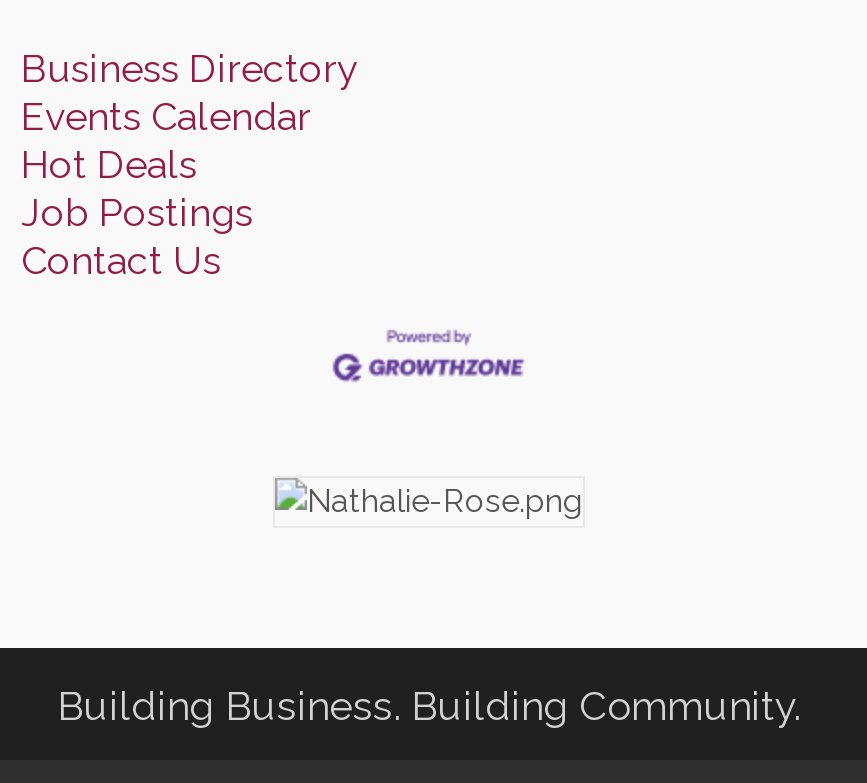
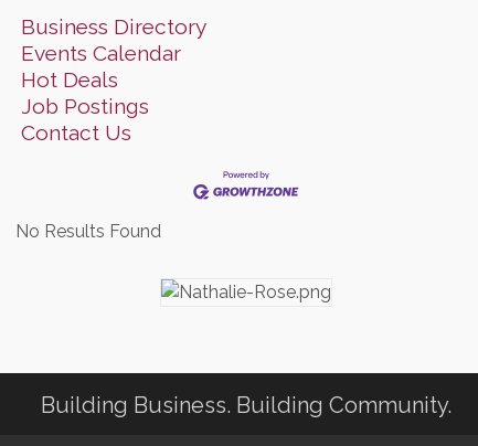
none -> [15,221,161,242] No Results Found

